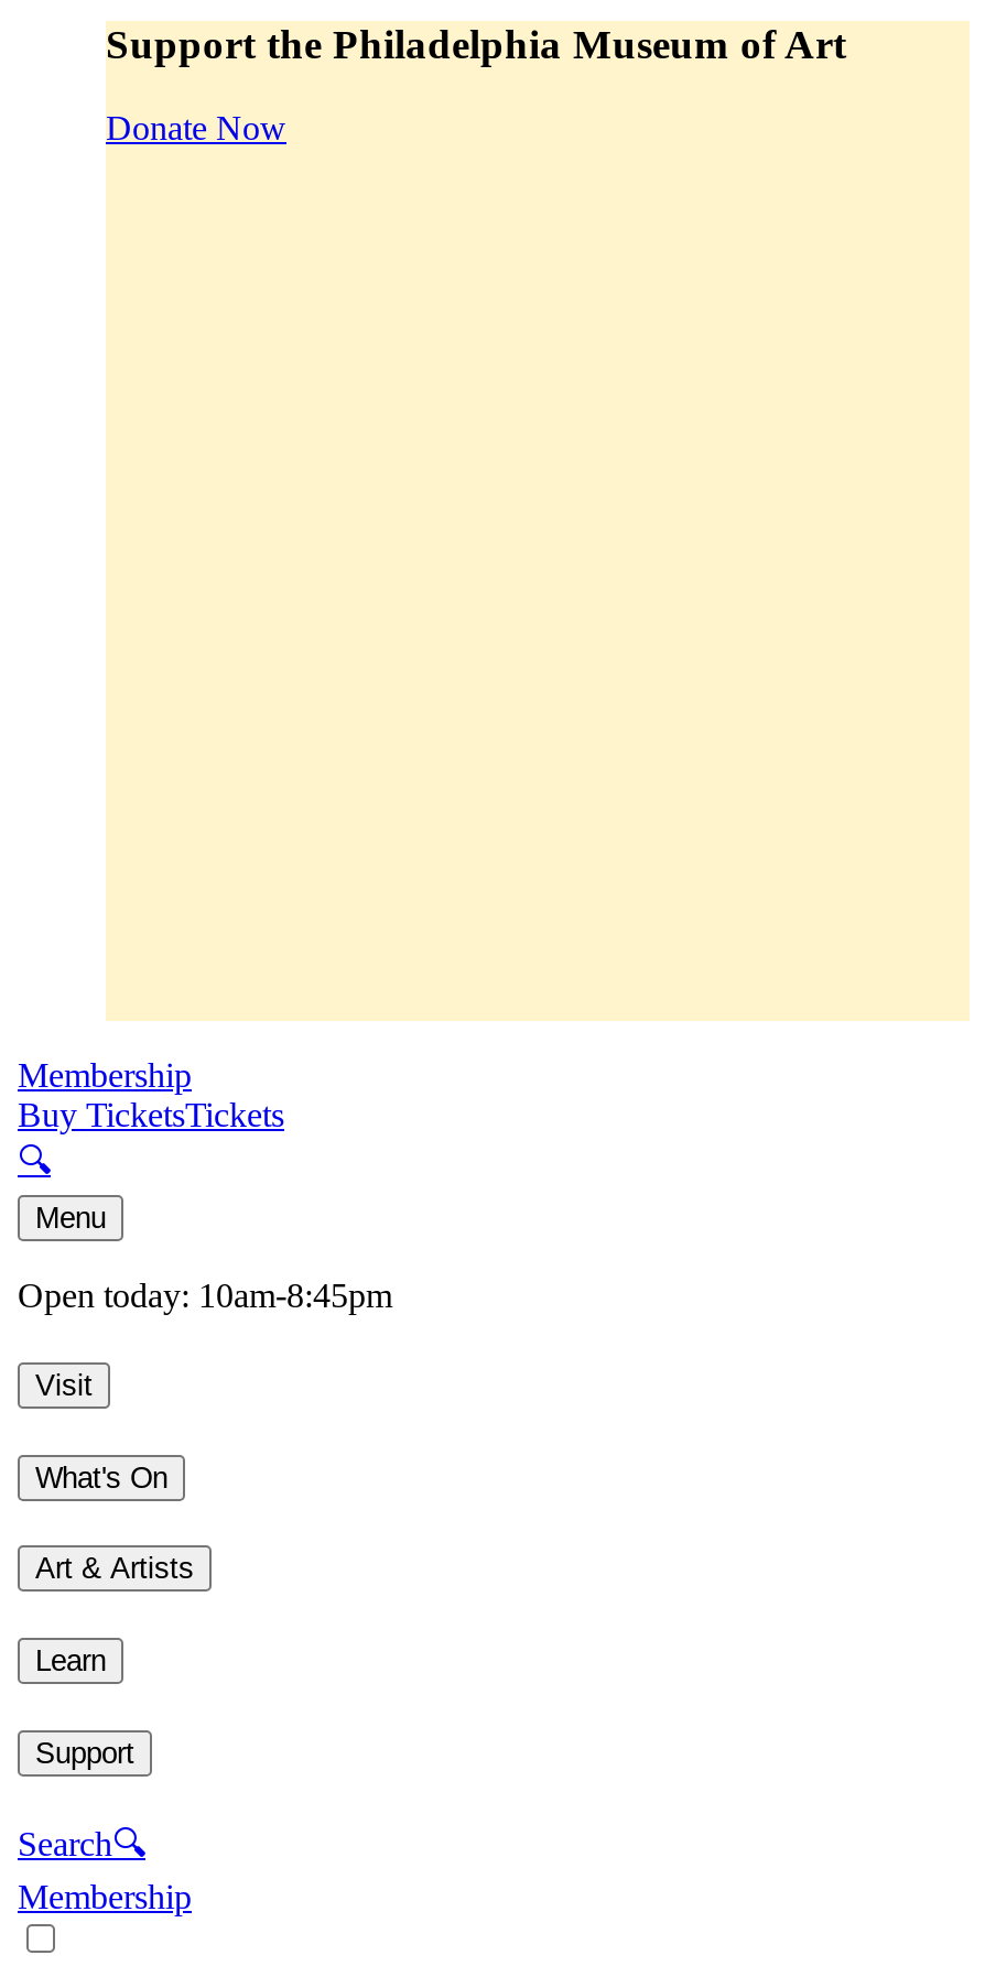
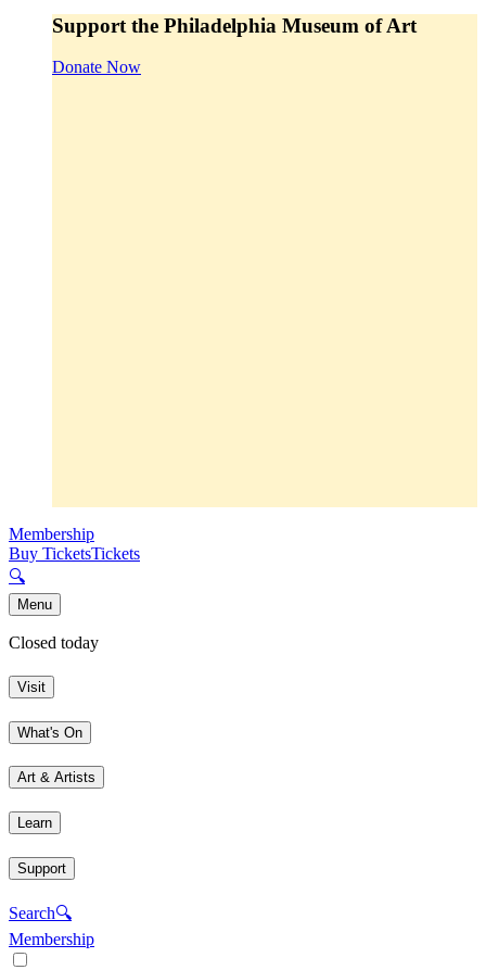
[18,1277,392,1315] Open today: 10am-8:45pm -> [9,634,99,652] Closed today

